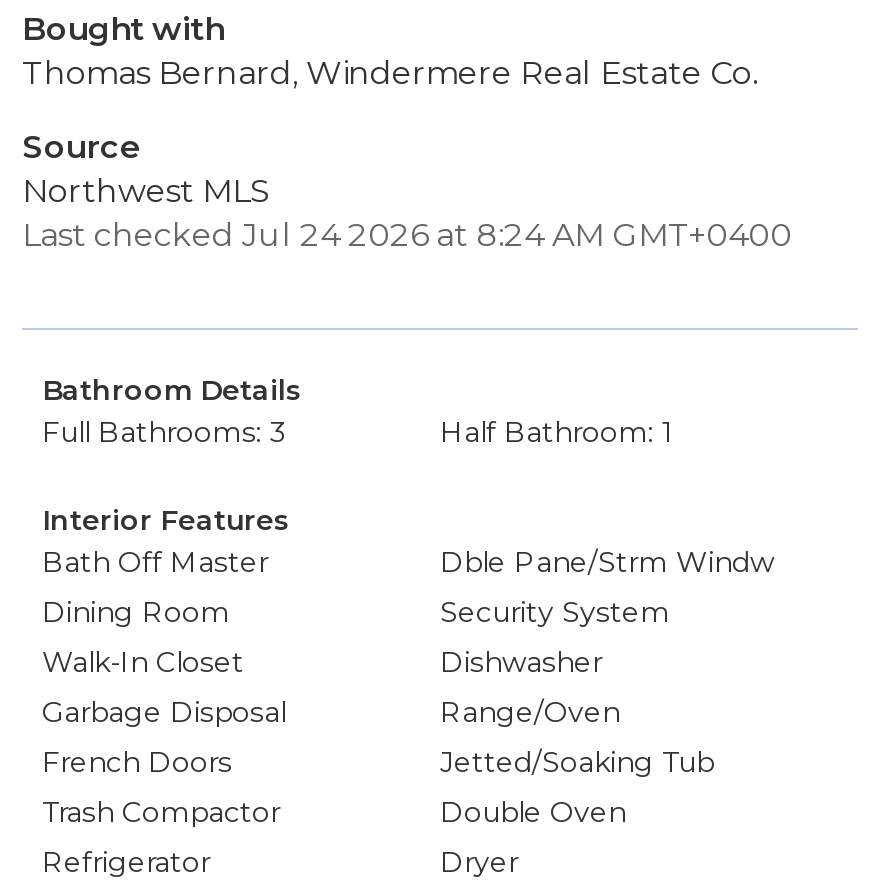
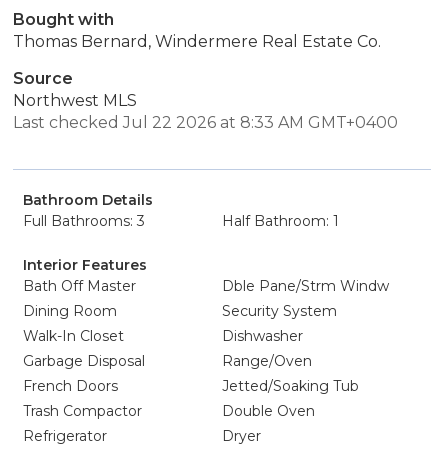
[22,216,792,254] Last checked Jul 24 2026 at 8:24 AM GMT+0400 -> [13,113,398,132] Last checked Jul 22 2026 at 8:33 AM GMT+0400

